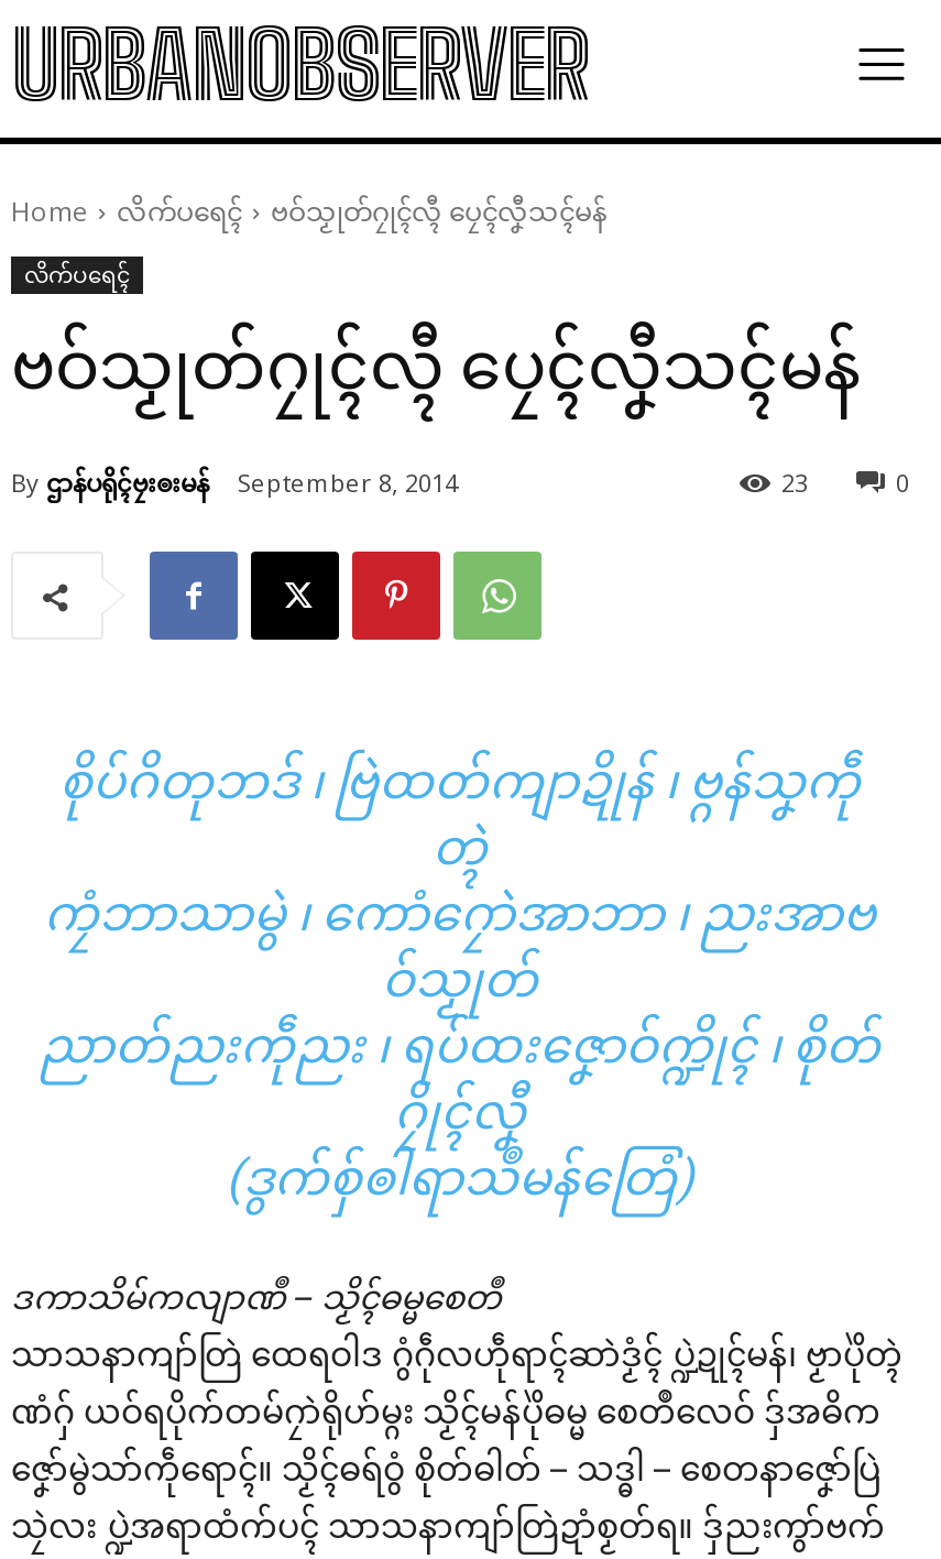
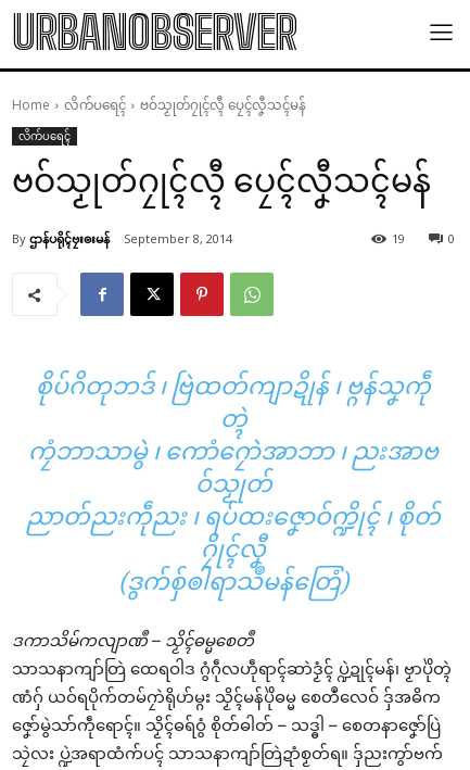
[781,466,808,499] 23 -> [392,230,405,247] 19

